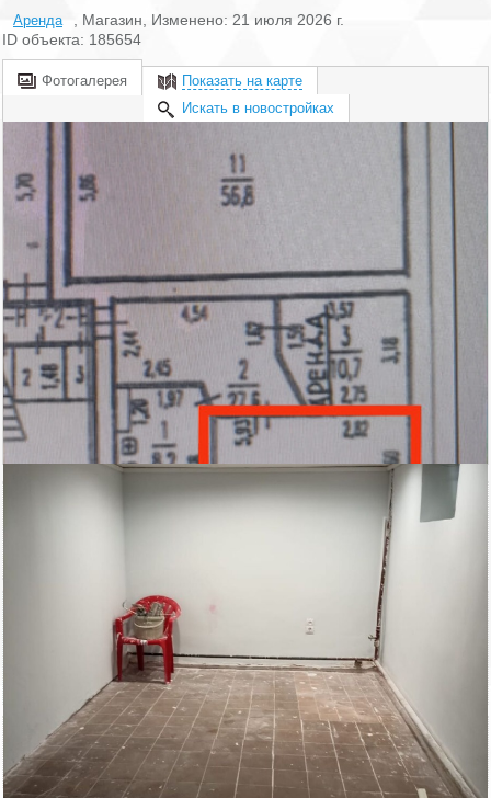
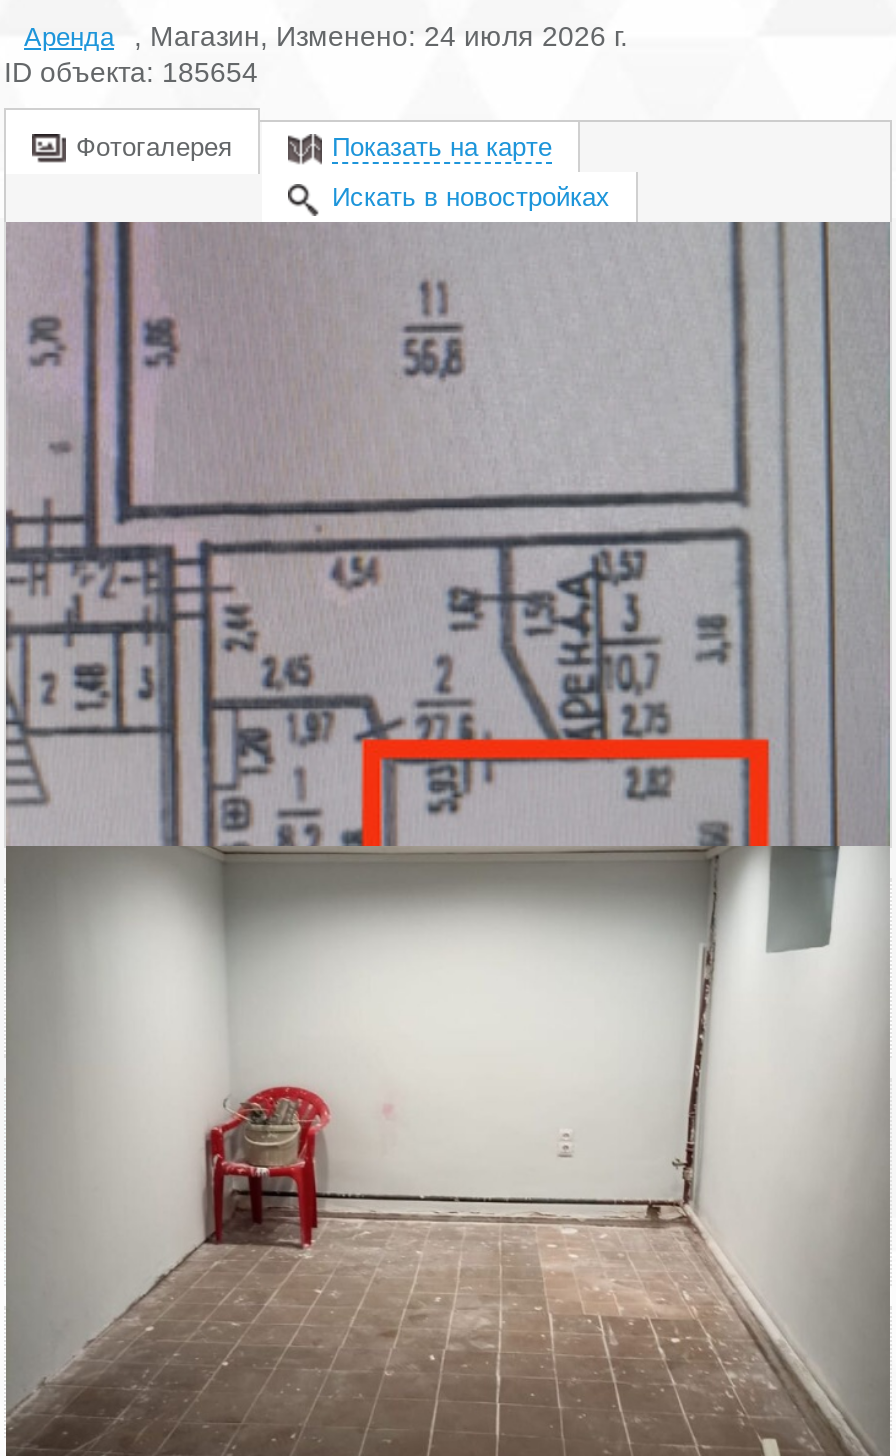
[73,11,344,29] , Магазин, Изменено: 21 июля 2026 г. -> [134,20,628,52] , Магазин, Изменено: 24 июля 2026 г.

